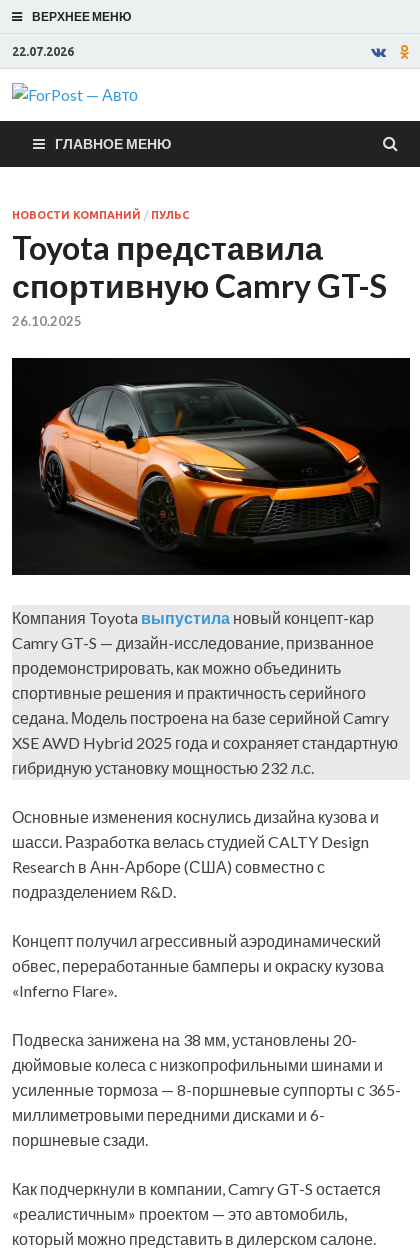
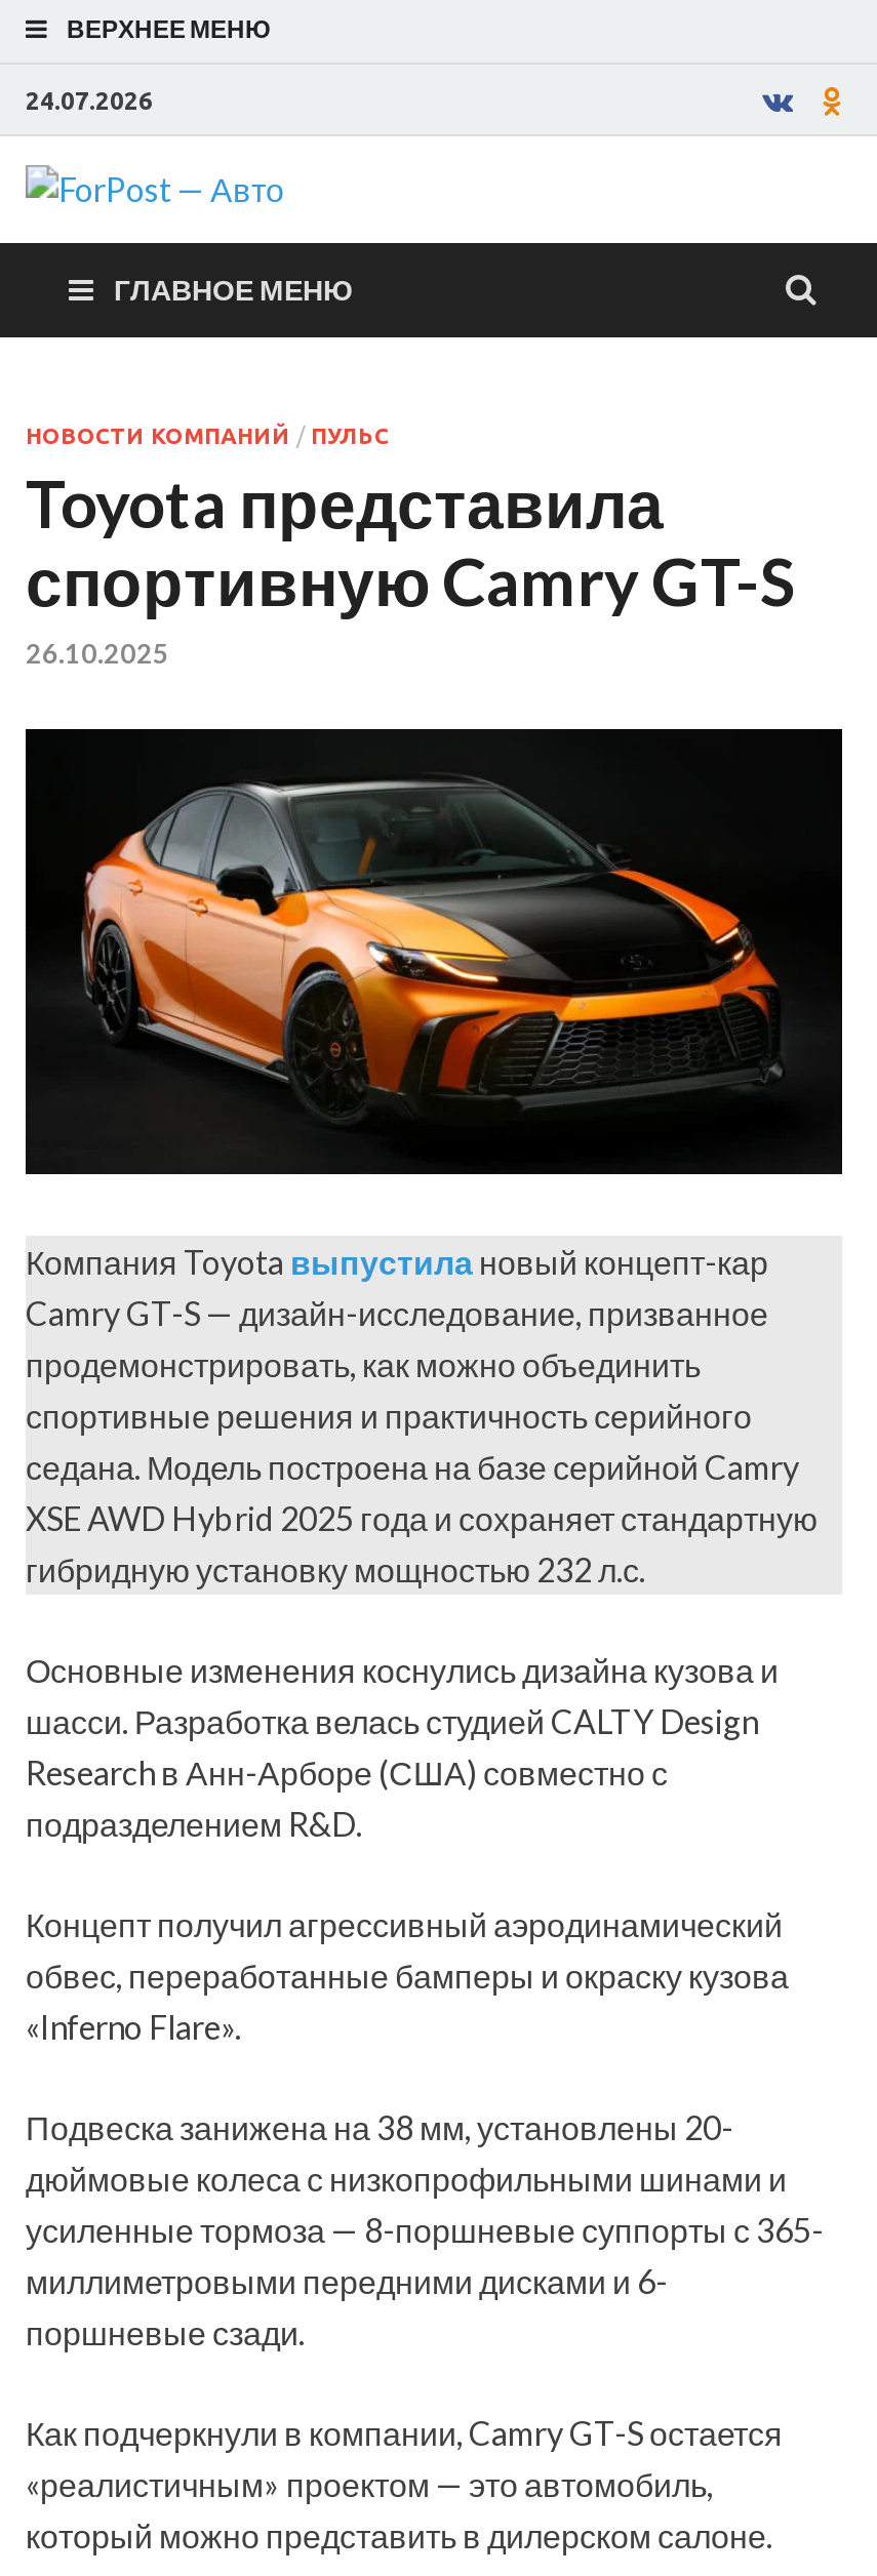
[12,44,74,57] 22.07.2026 -> [26,86,153,113] 24.07.2026

